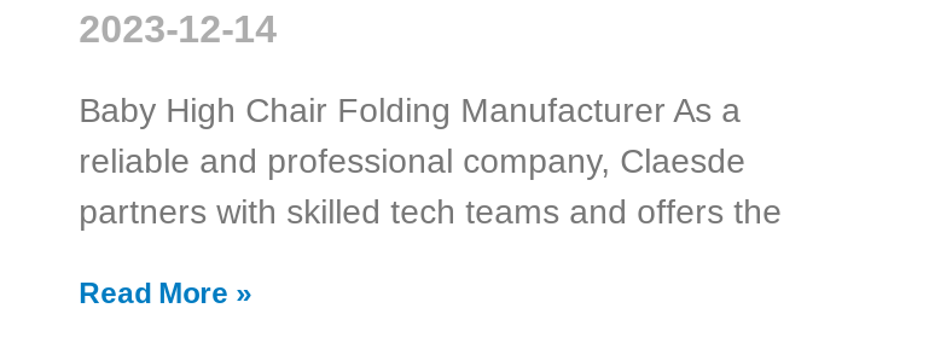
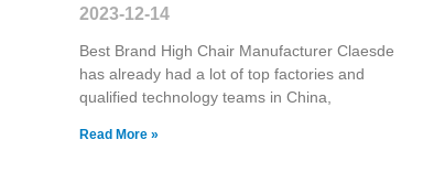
[79,91,782,231] Baby High Chair Folding Manufacturer As a | reliable and professional company, Claesde | partners with skilled tech teams and offers the -> [79,41,394,105] Best Brand High Chair Manufacturer Claesde | has already had a lot of top factories and | qualified technology teams in China,

